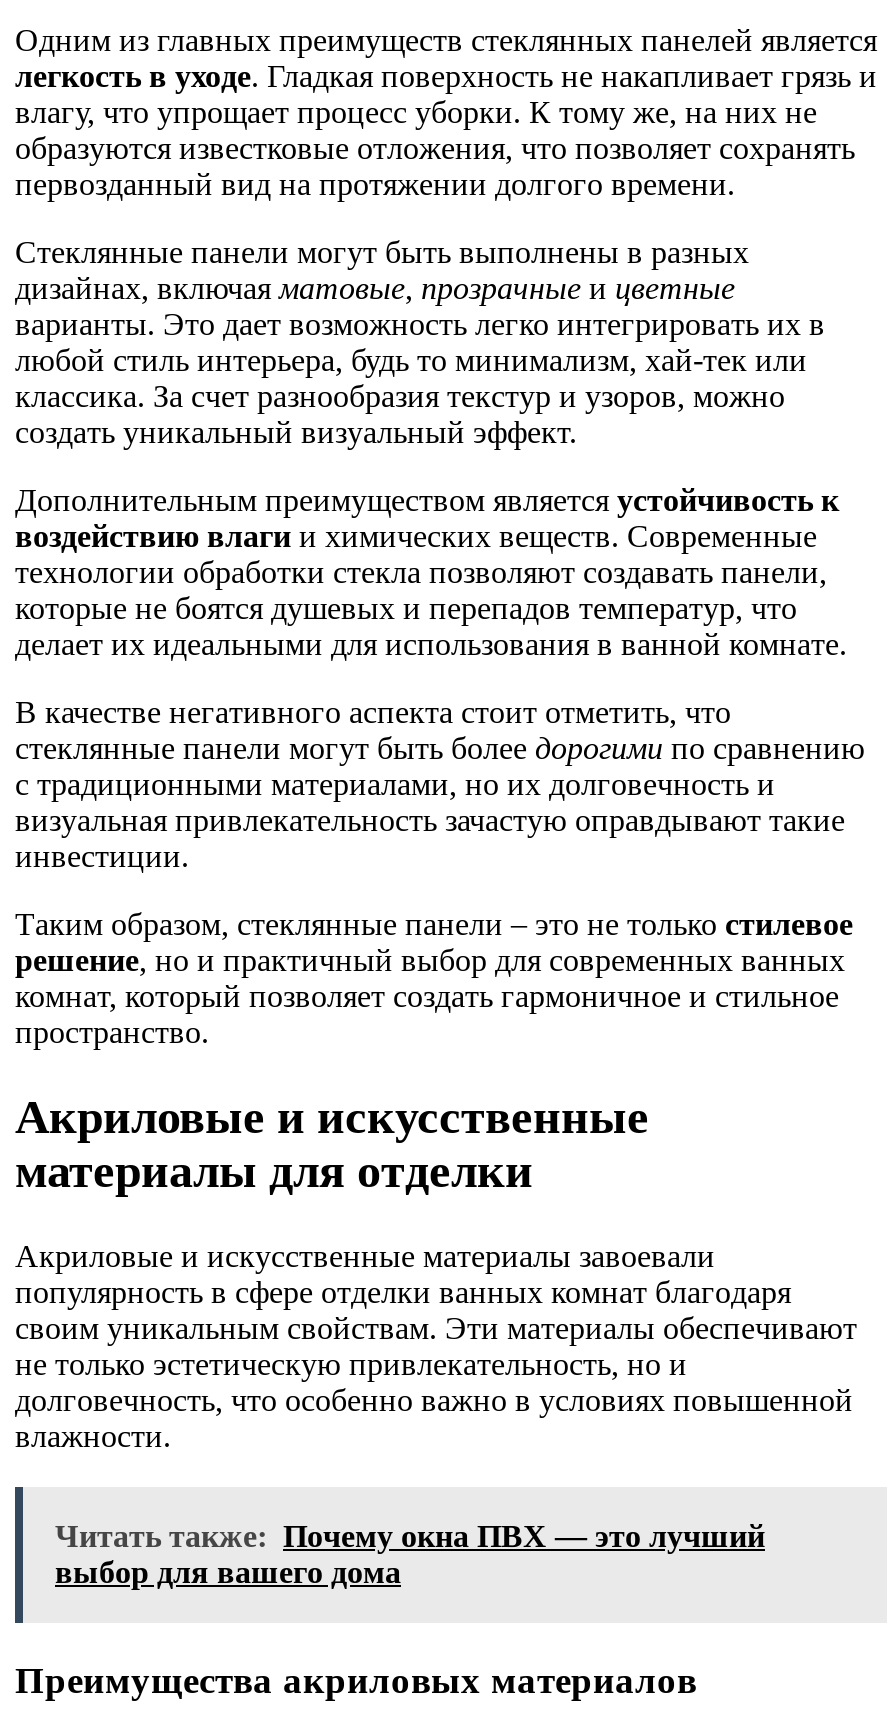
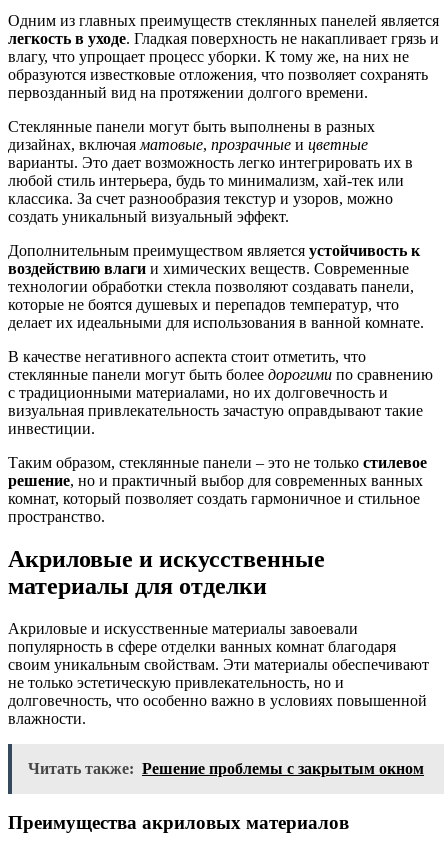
[55,1518,765,1588] Читать также: Почему окна ПВХ — это лучший | выбор для вашего дома -> [28,759,424,776] Читать также: Решение проблемы с закрытым окном

